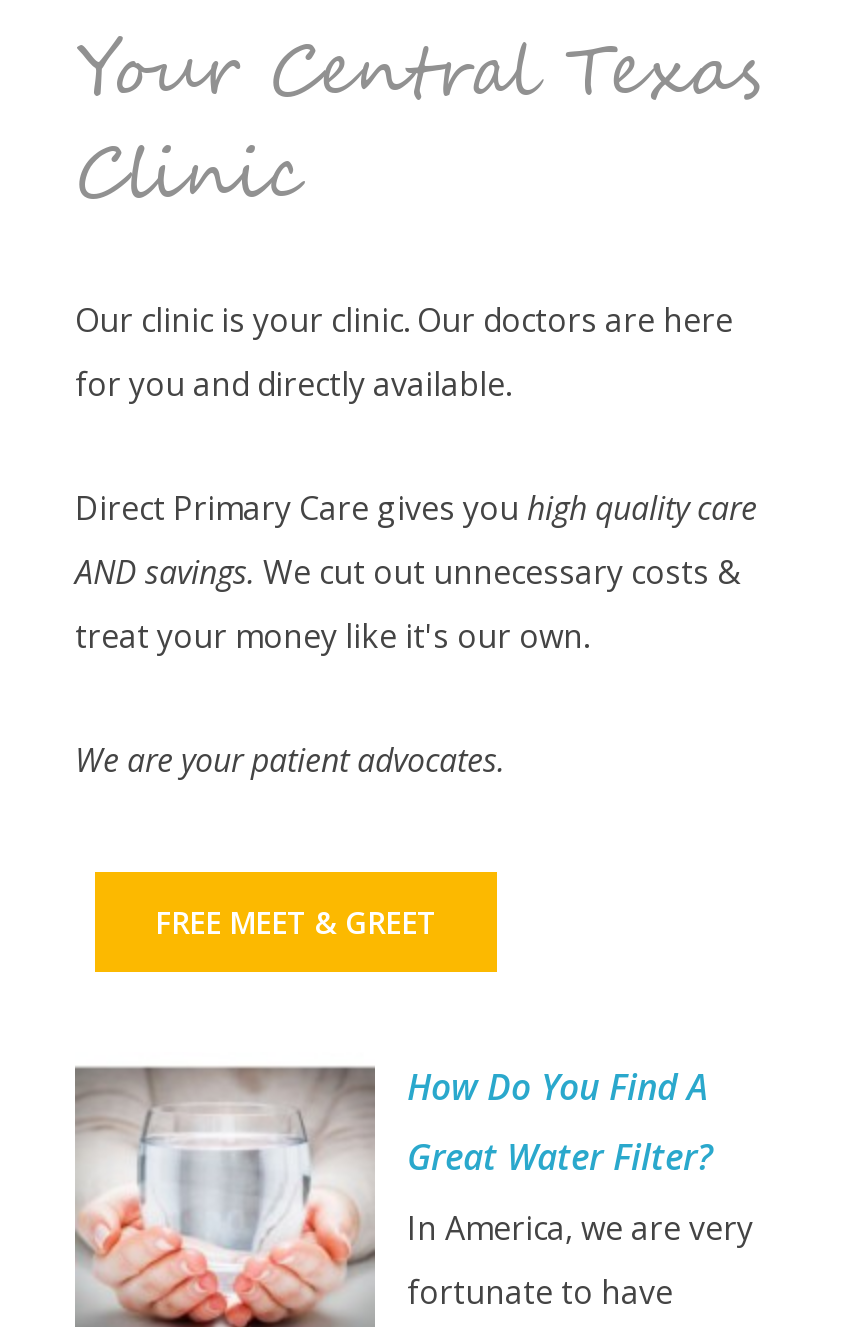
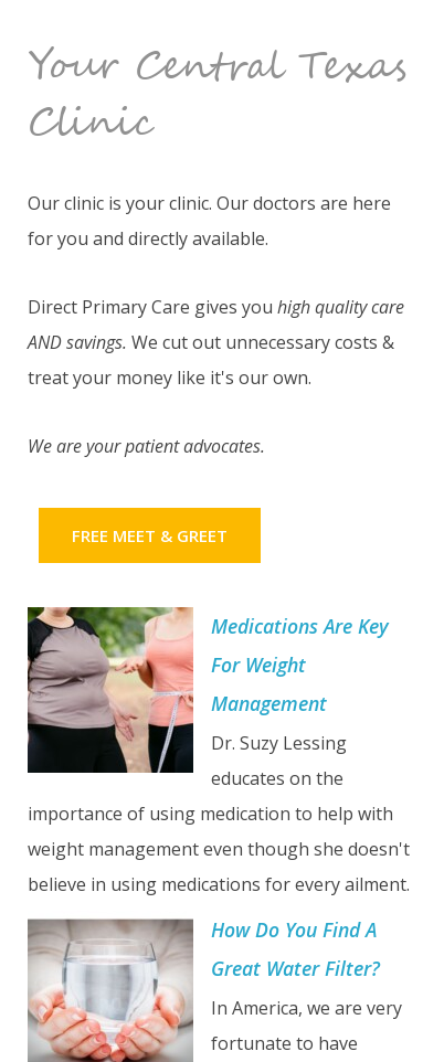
none -> [27,606,410,897] [image] | Medications Are Key | For Weight | Management | Dr. Suzy Lessing | educates on the | importance of using medication to help with | weight management even though she doesn't | believe in using medications for every ailment.

